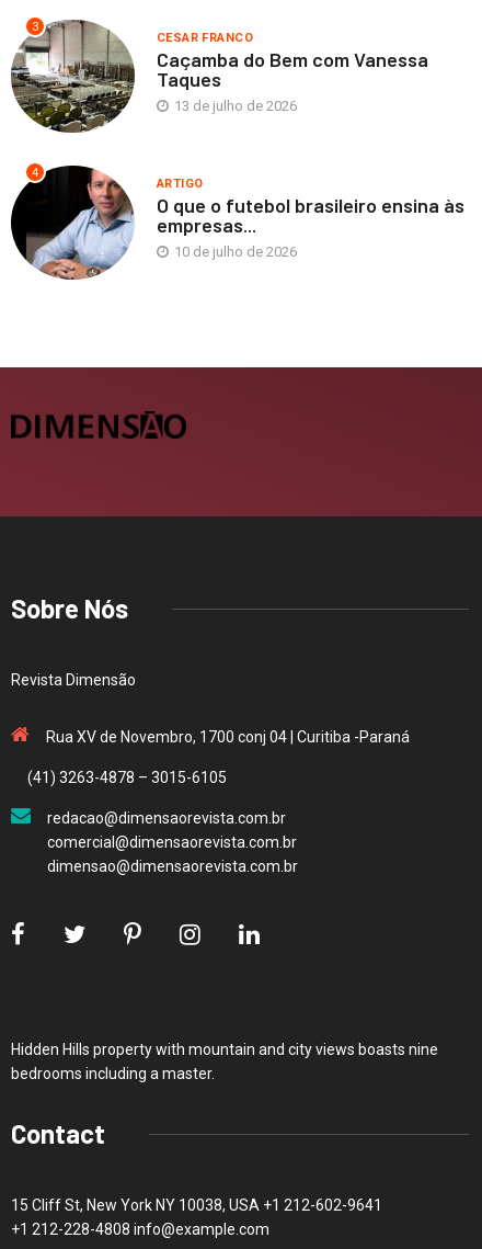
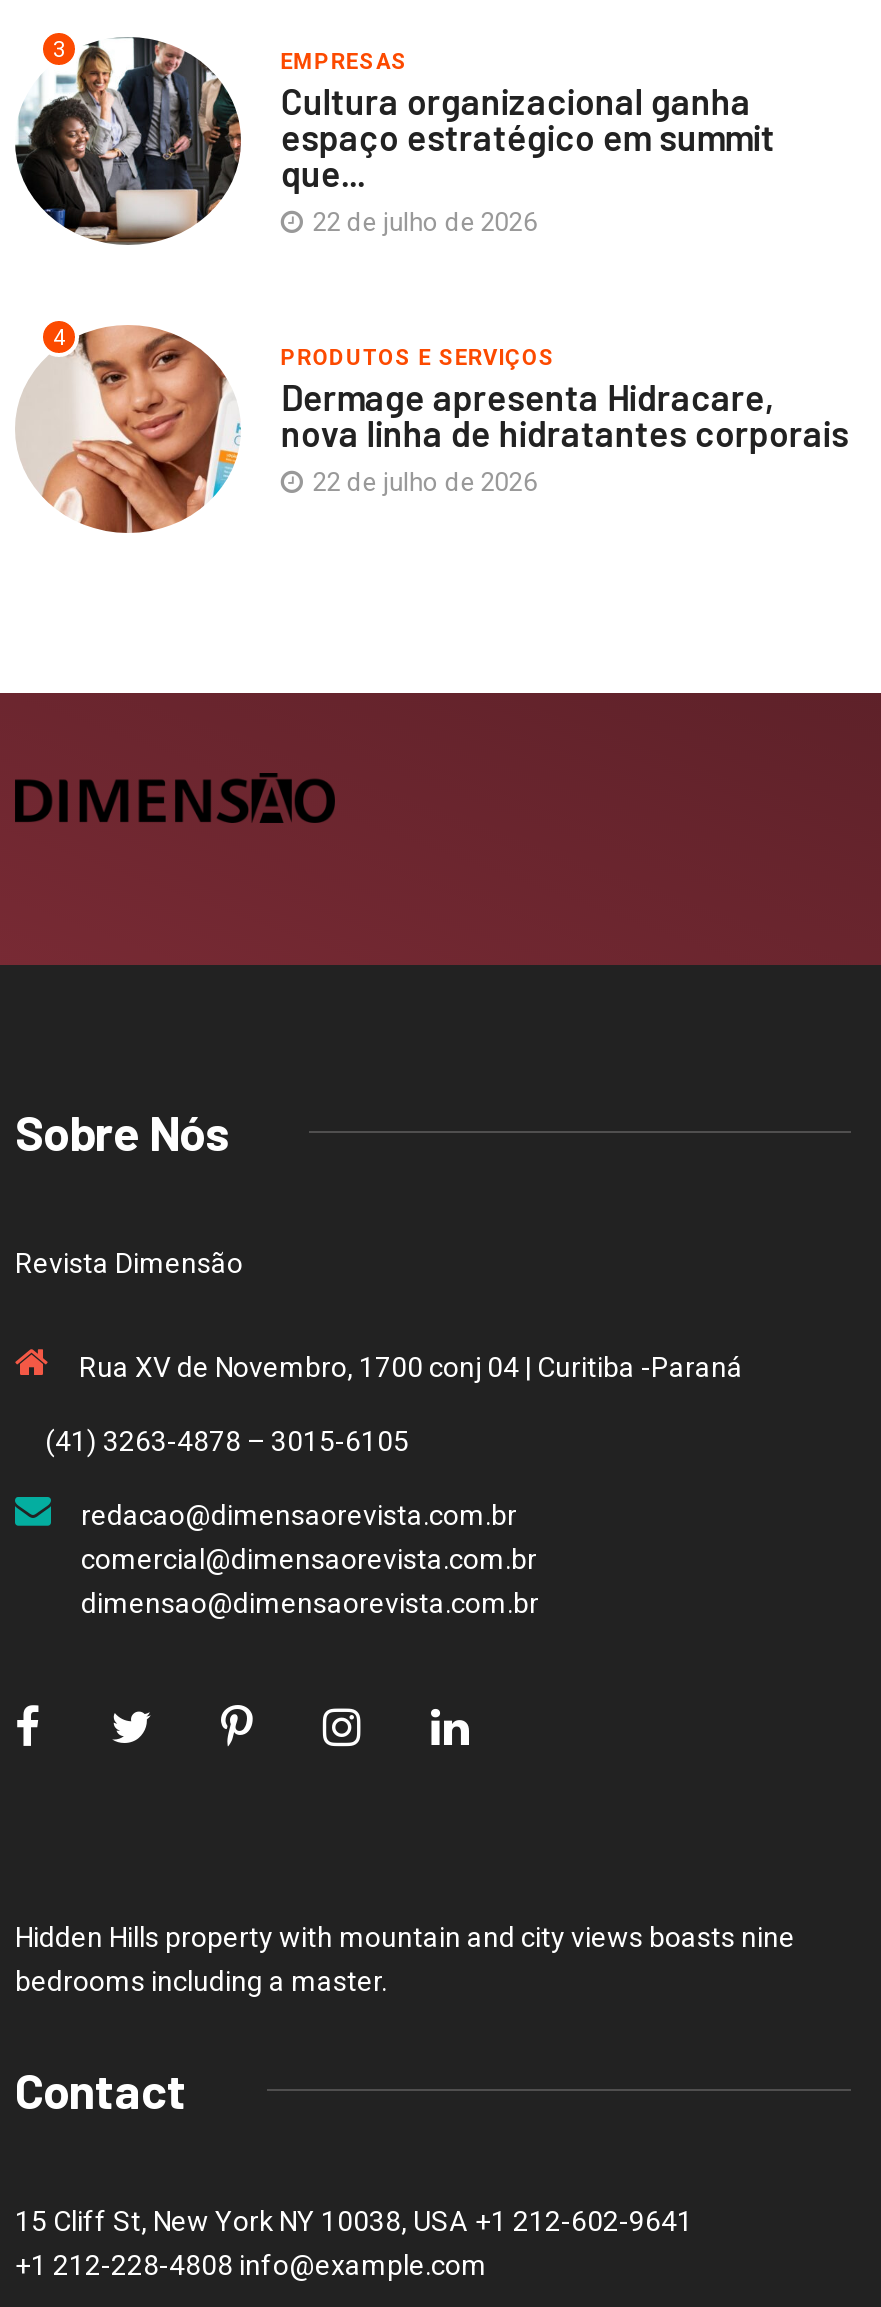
[11,20,428,130] [image] | CESAR FRANCO | Caçamba do Bem com Vanessa | Taques | 13 de julho de 2026 -> [17,39,775,245] [image] | EMPRESAS | Cultura organizacional ganha | espaço estratégico em summit | que... | 22 de julho de 2026
[10,164,464,279] [image] | ARTIGO | O que o futebol brasileiro ensina às | empresas... | 10 de julho de 2026 -> [15,323,849,531] [image] | PRODUTOS E SERVIÇOS | Dermage apresenta Hidracare, | nova linha de hidratantes corporais | 22 de julho de 2026

